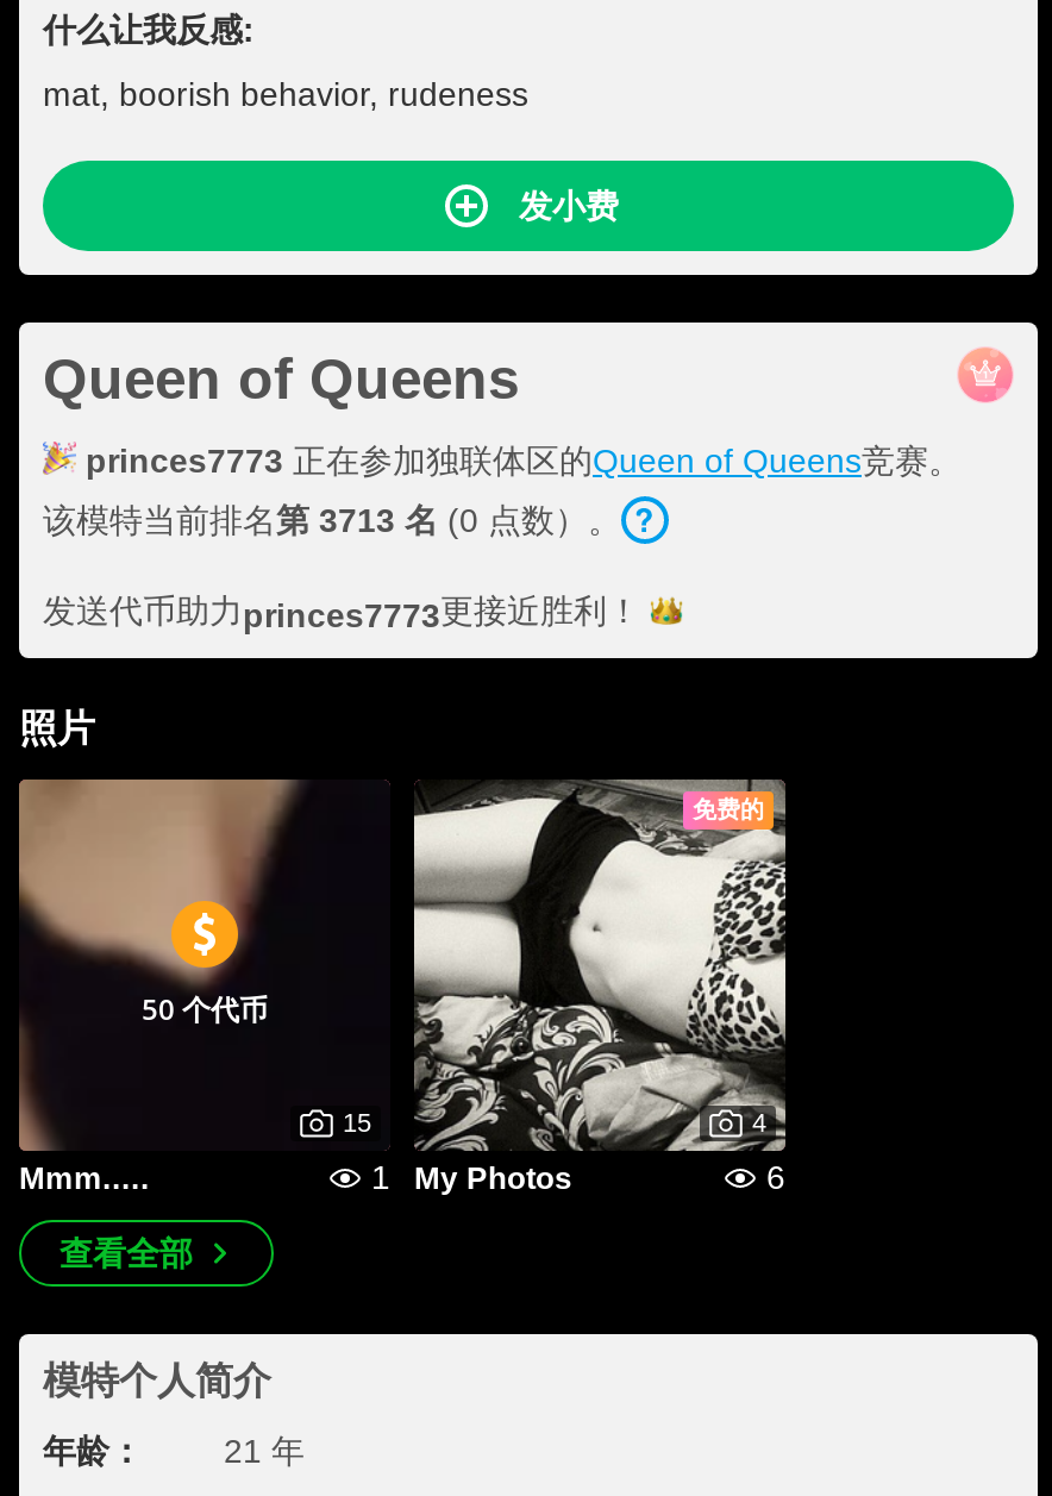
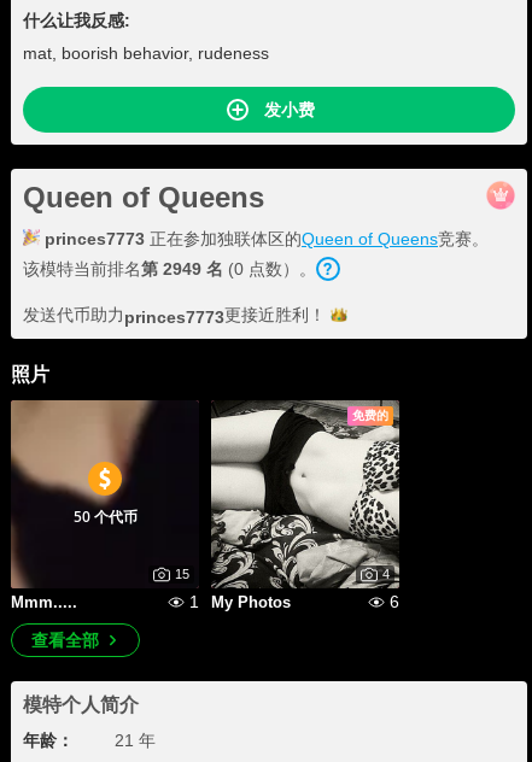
[43,501,621,539] 该模特当前排名第3713名(0 点数）。 -> [23,259,316,279] 该模特当前排名第2949名(0 点数）。

